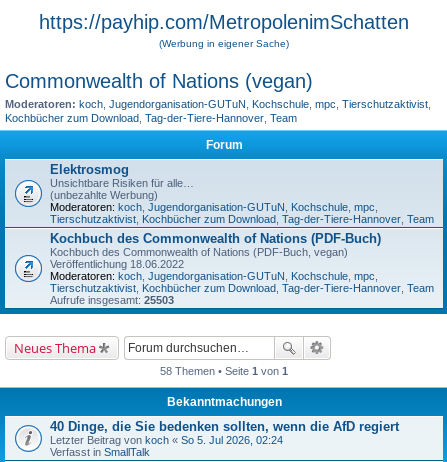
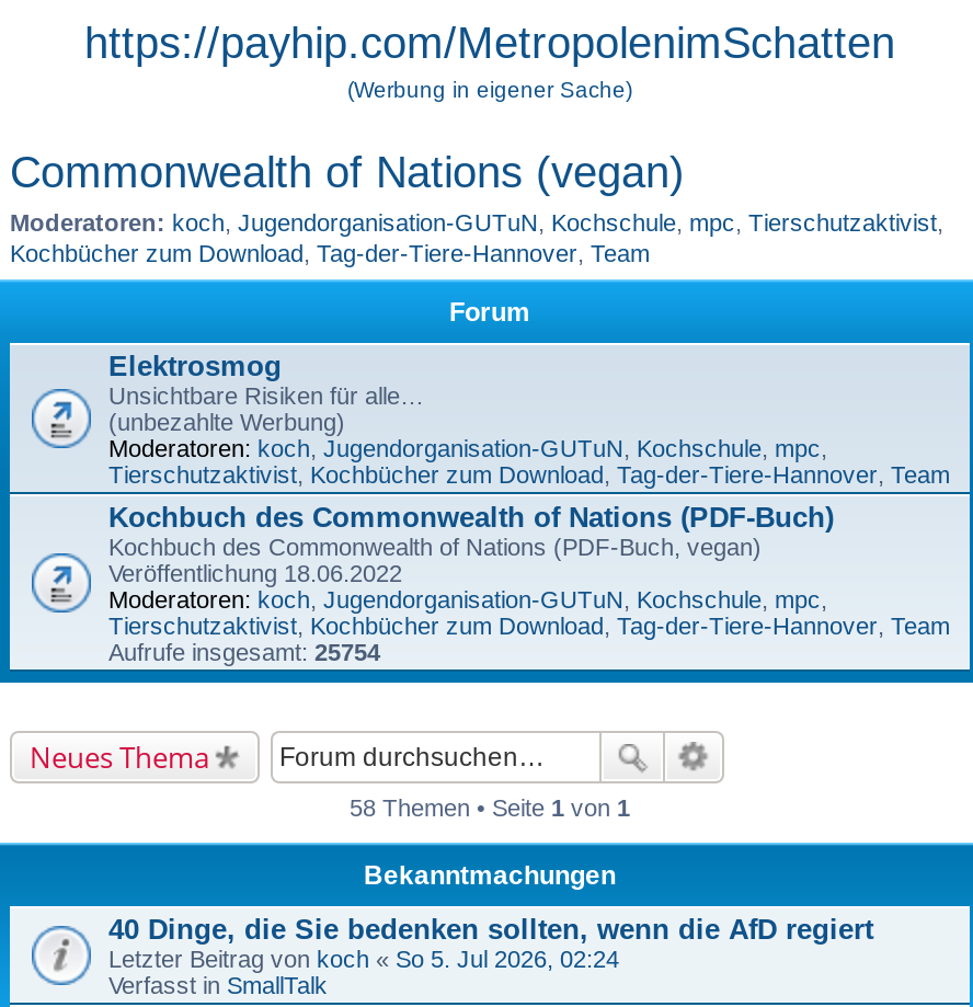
[50,294,174,306] Aufrufe insgesamt: 25503 -> [108,640,380,666] Aufrufe insgesamt: 25754

